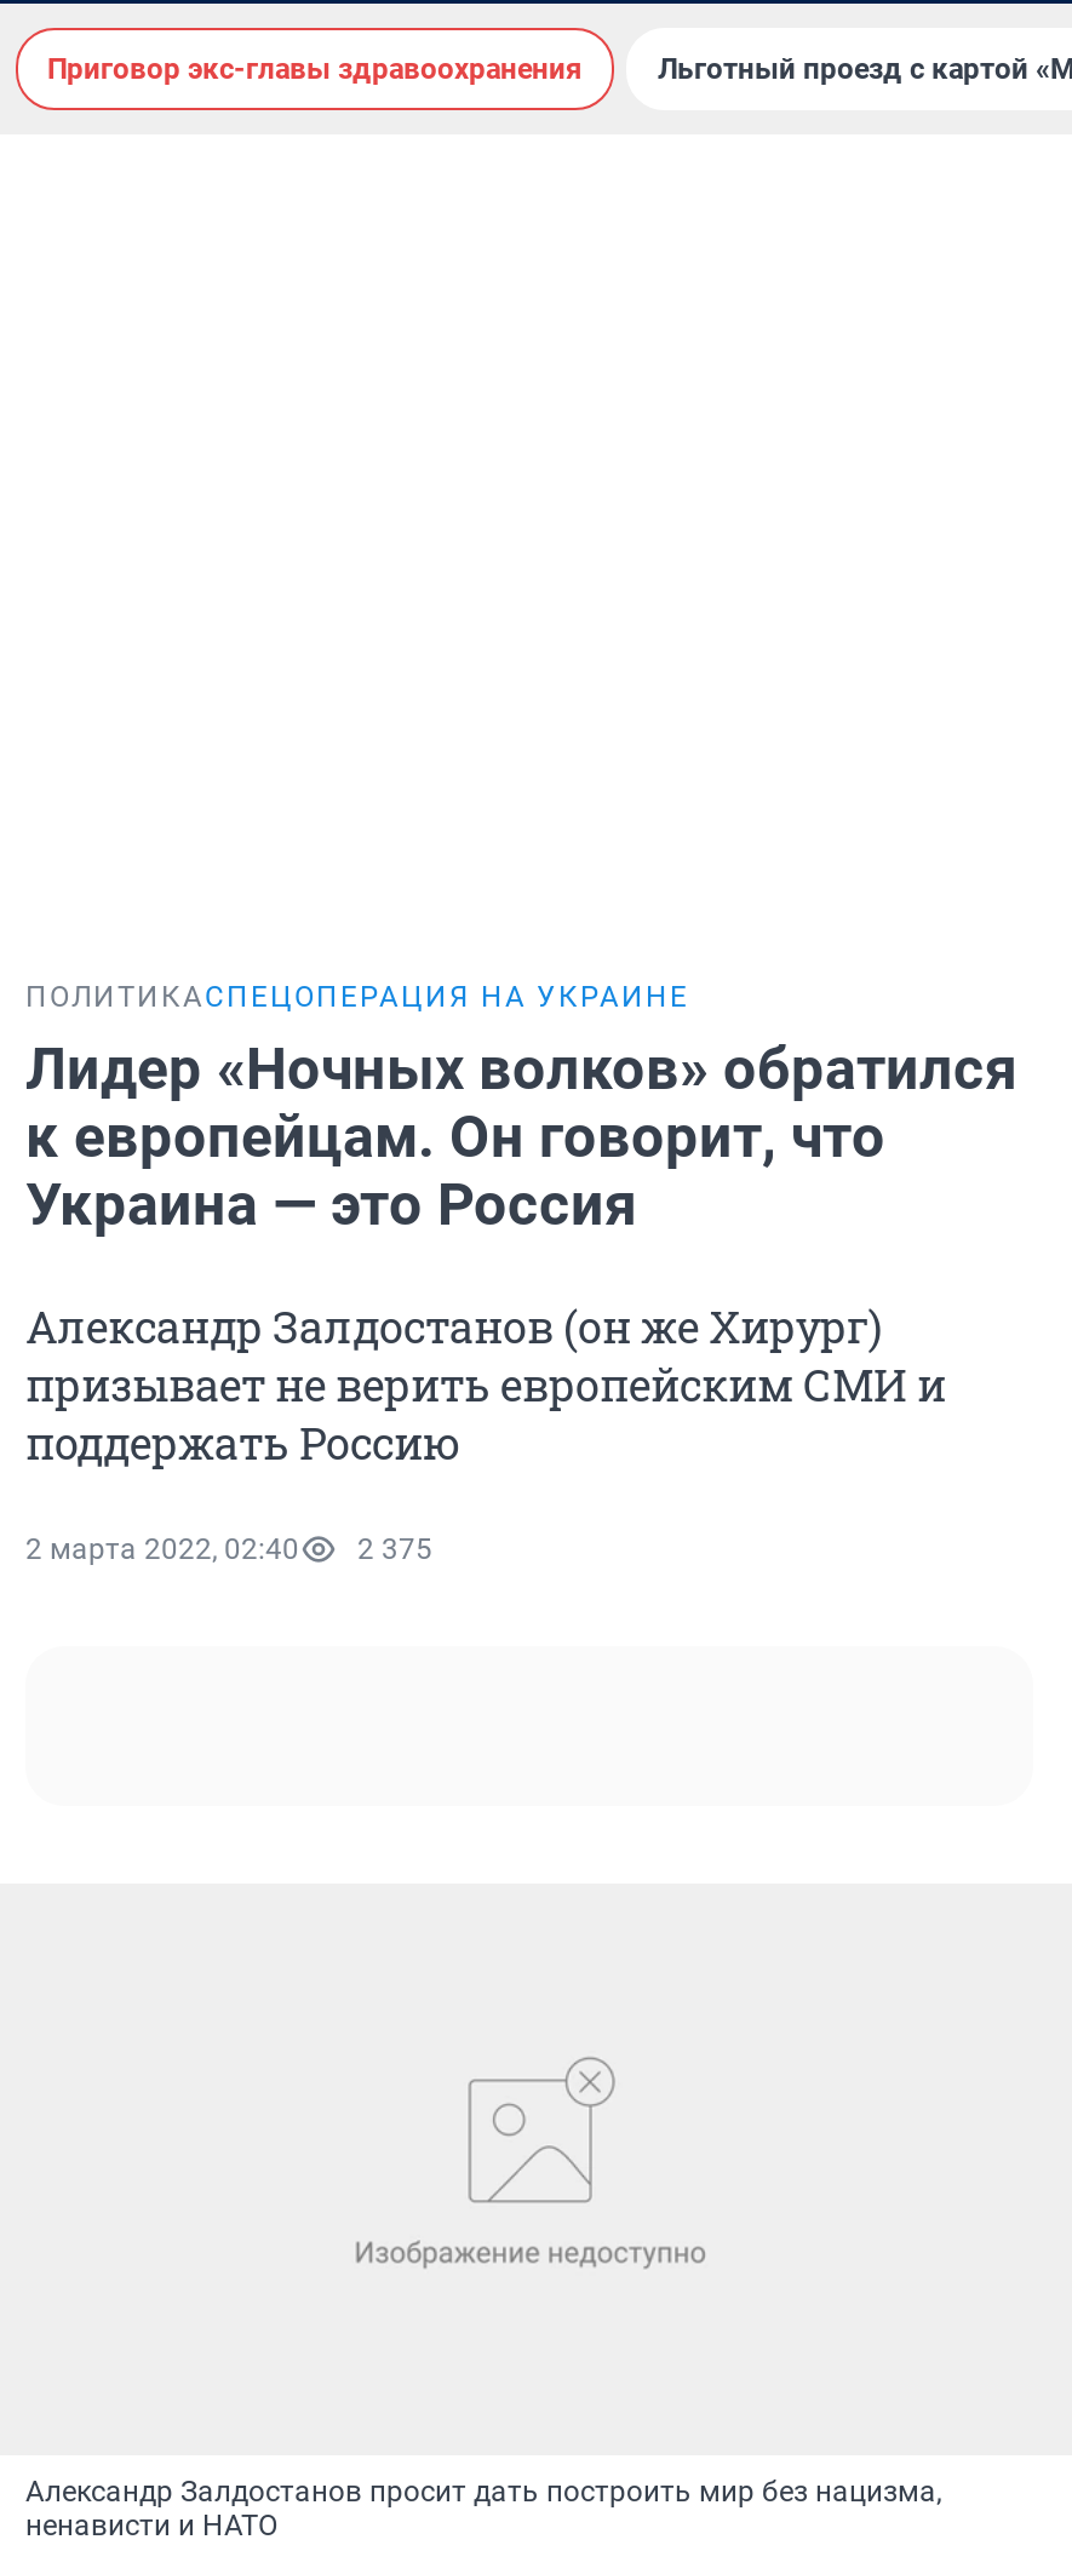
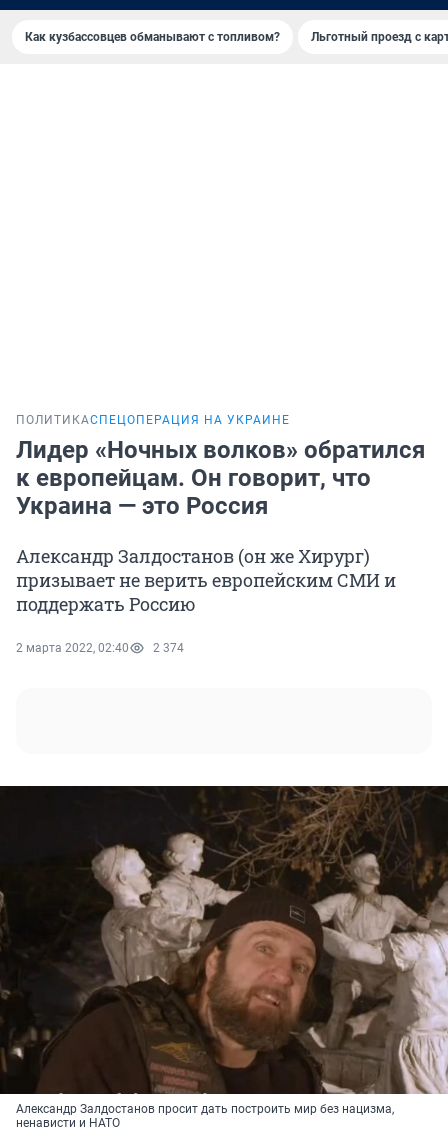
[47,52,583,86] Приговор экс-главы здравоохранения -> [25,30,280,44] Как кузбассовцев обманывают с топливом?
[25,1533,432,1566] 2 марта 2022, 02:40 2 375 -> [16,641,184,655] 2 марта 2022, 02:40 2 374
none -> [3,785,445,1095] [image]

